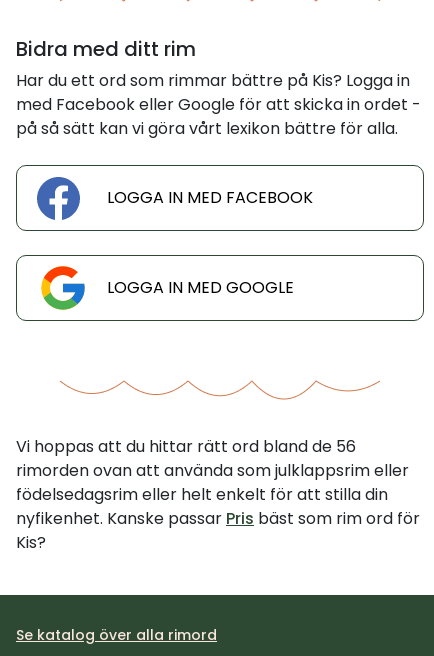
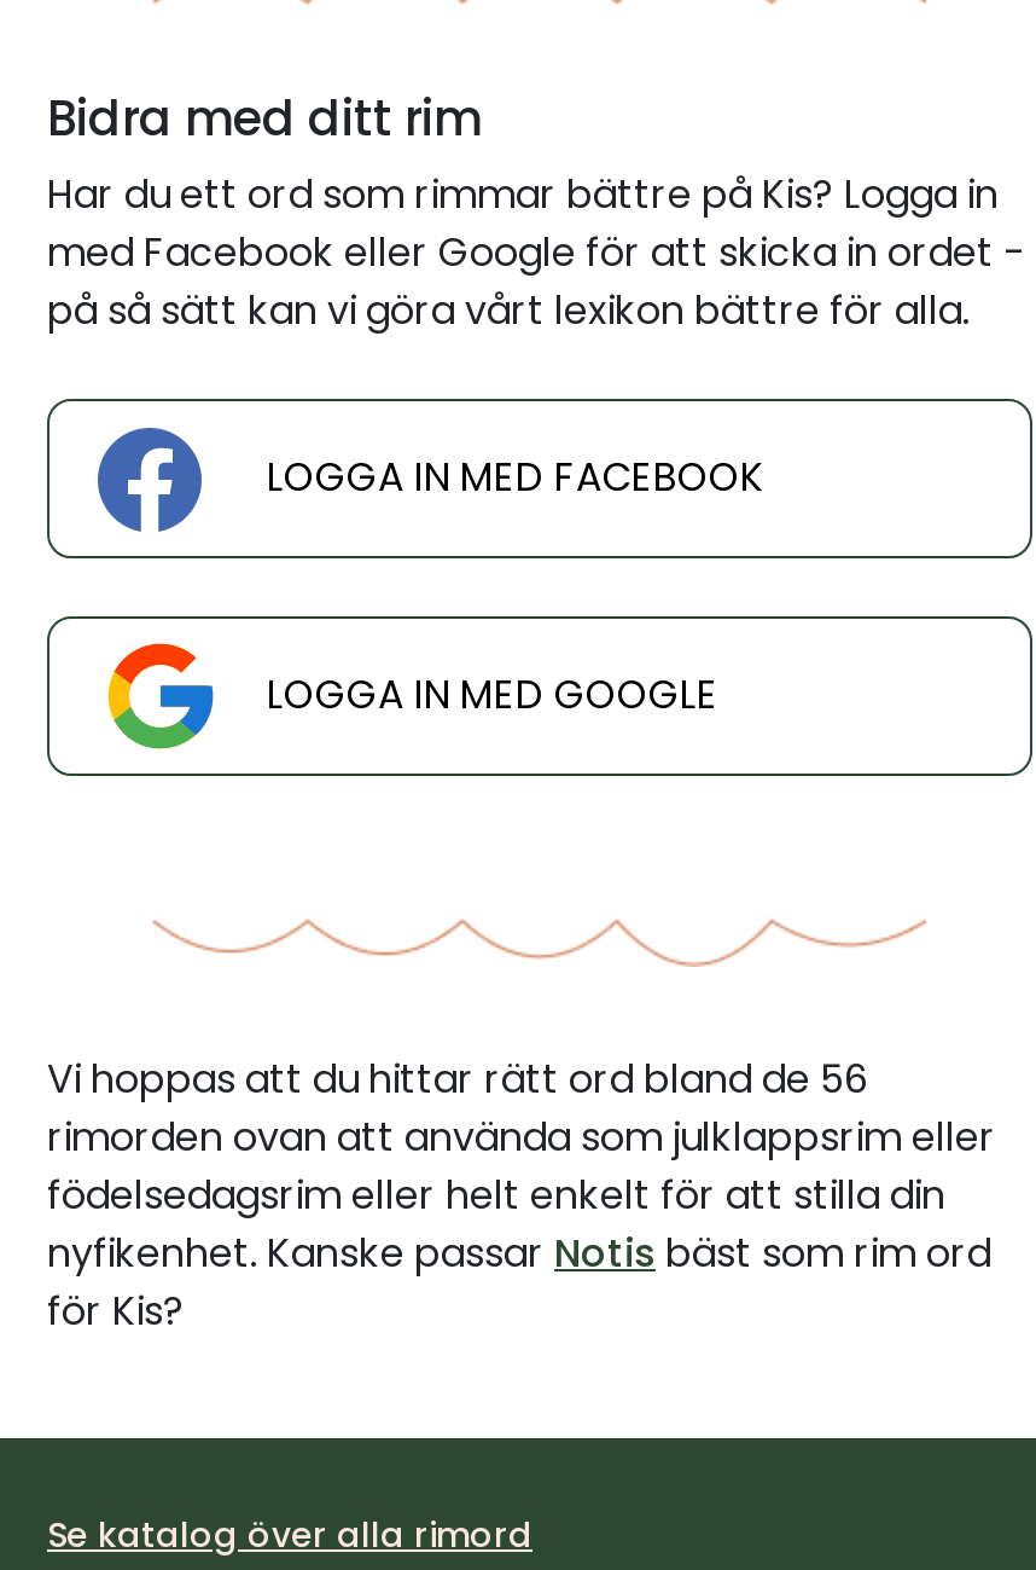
[16,507,420,554] nyfikenhet. Kanske passar Pris bäst som rim ord för | Kis? -> [47,1226,991,1339] nyfikenhet. Kanske passar Notis bäst som rim ord | för Kis?

